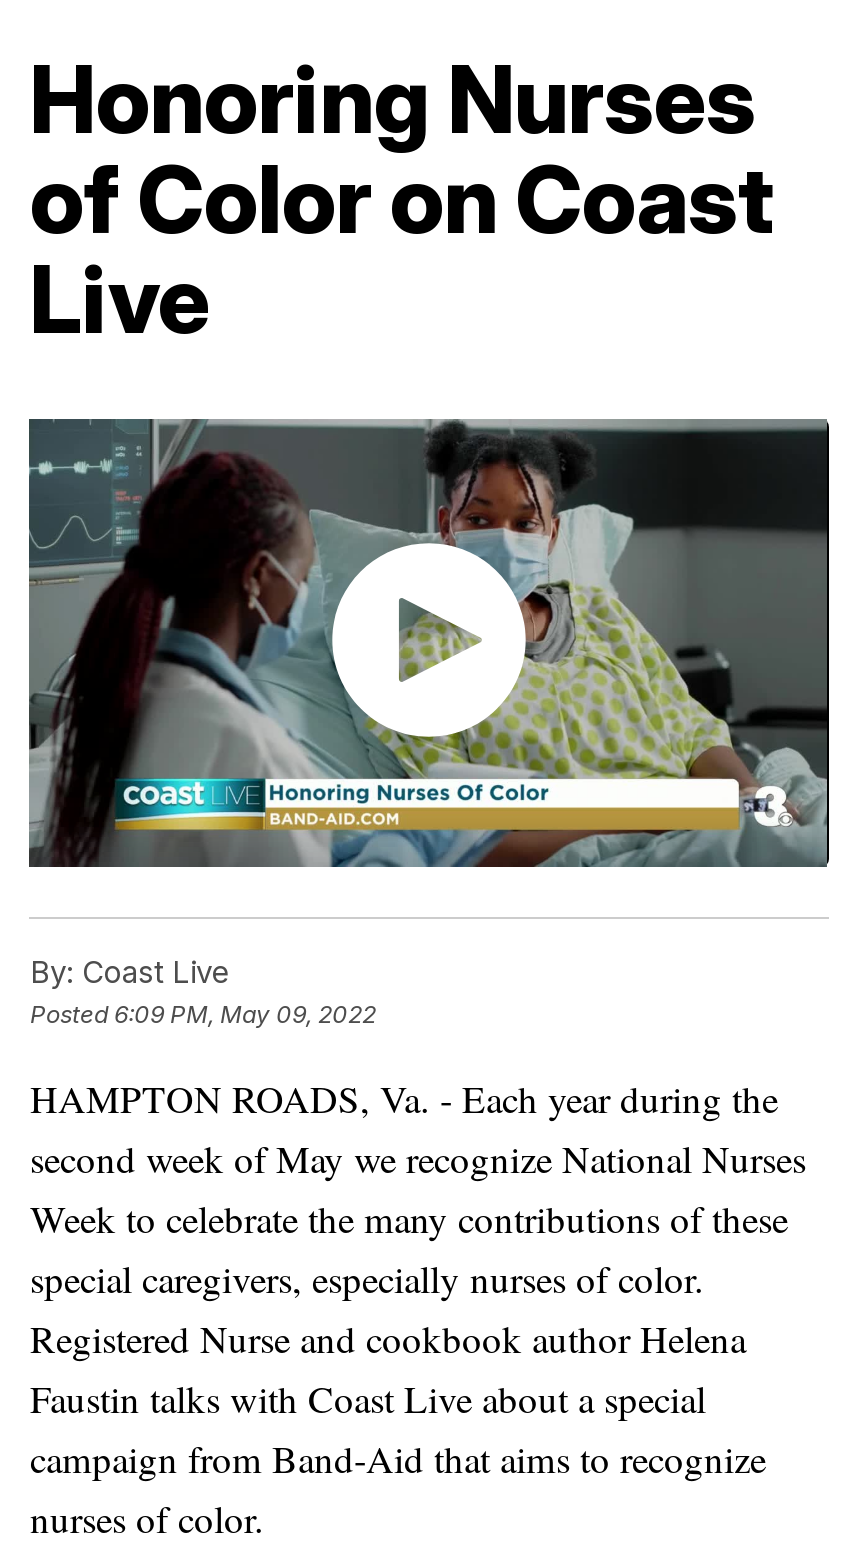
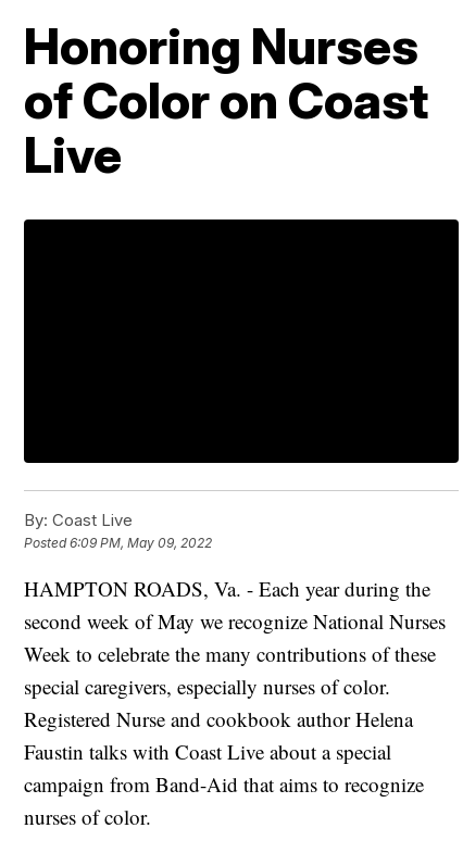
[27,417,829,869] [image] -> none

